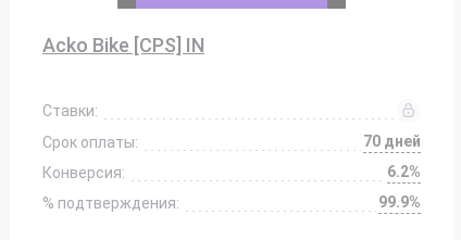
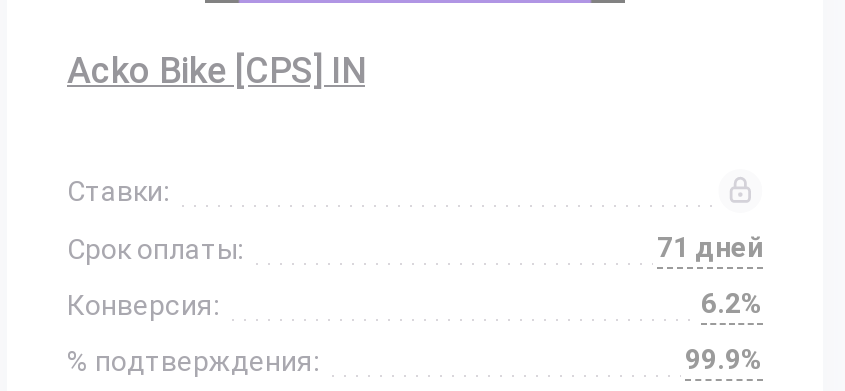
[363,132,421,150] 70 дней -> [657,231,763,263] 71 дней

